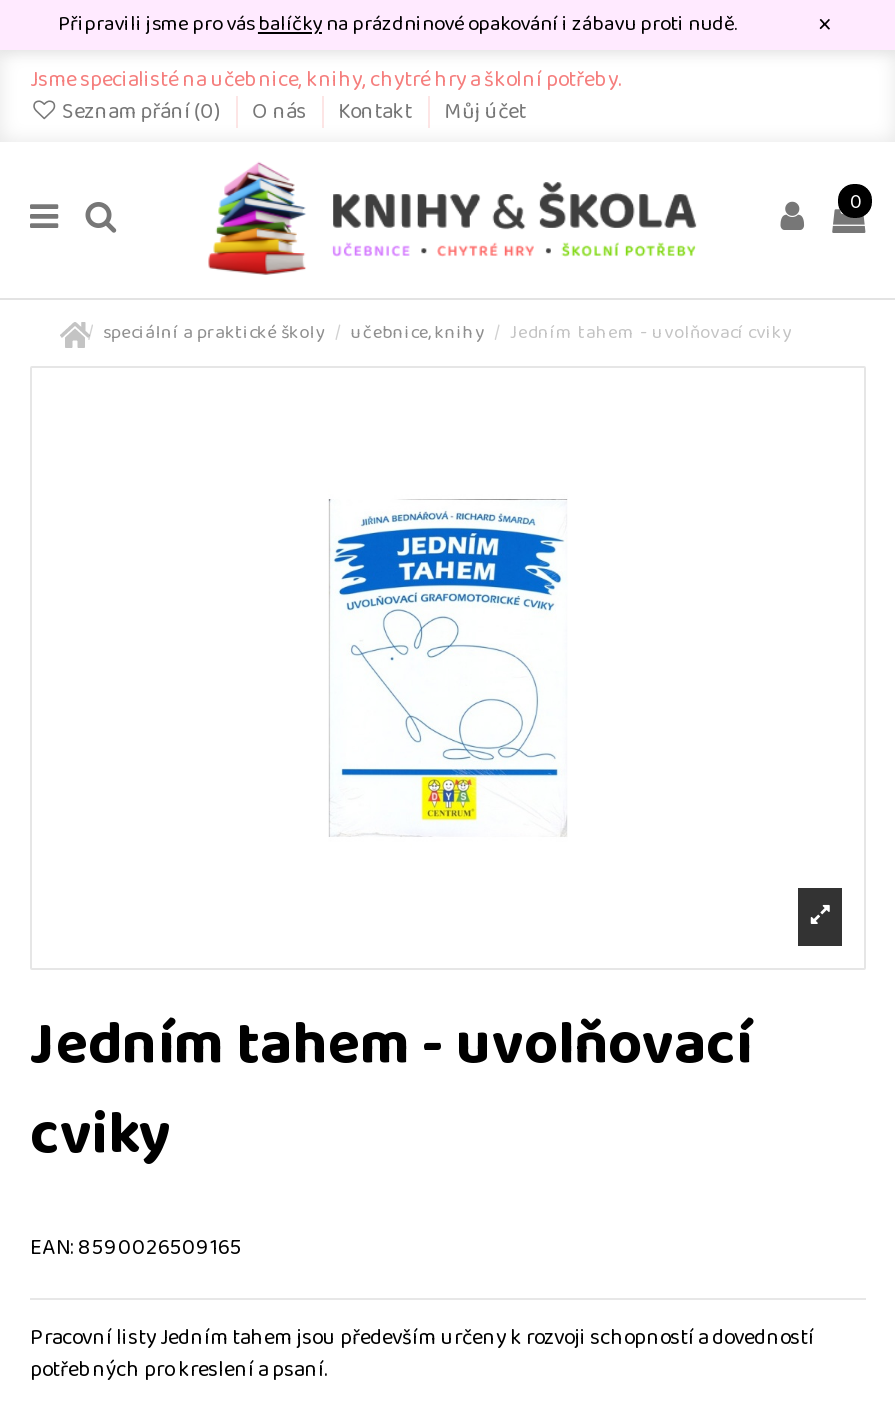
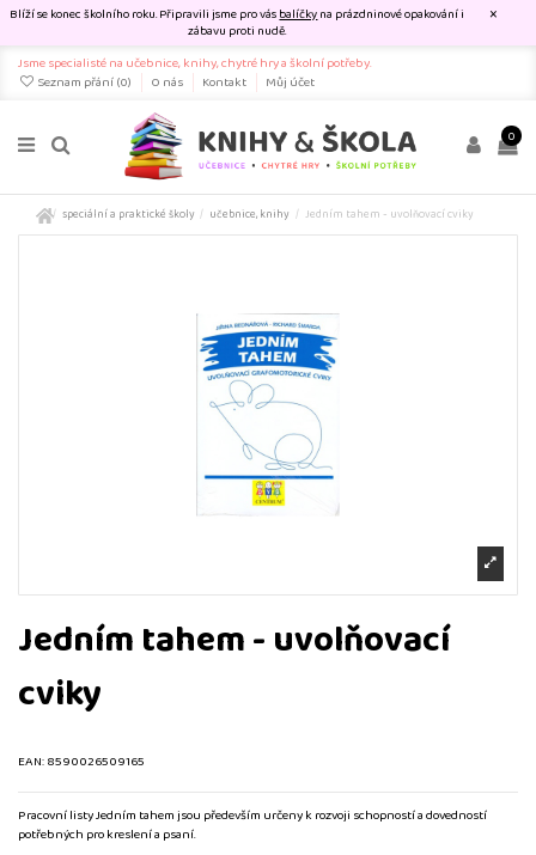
[58,8,736,40] Připravili jsme pro vásbalíčky na prázdninové opakování i zábavu proti nudě. -> [10,5,465,41] Blíží se konec školního roku. Připravili jsme pro vásbalíčkyna prázdninové opakování i | zábavu proti nudě.

